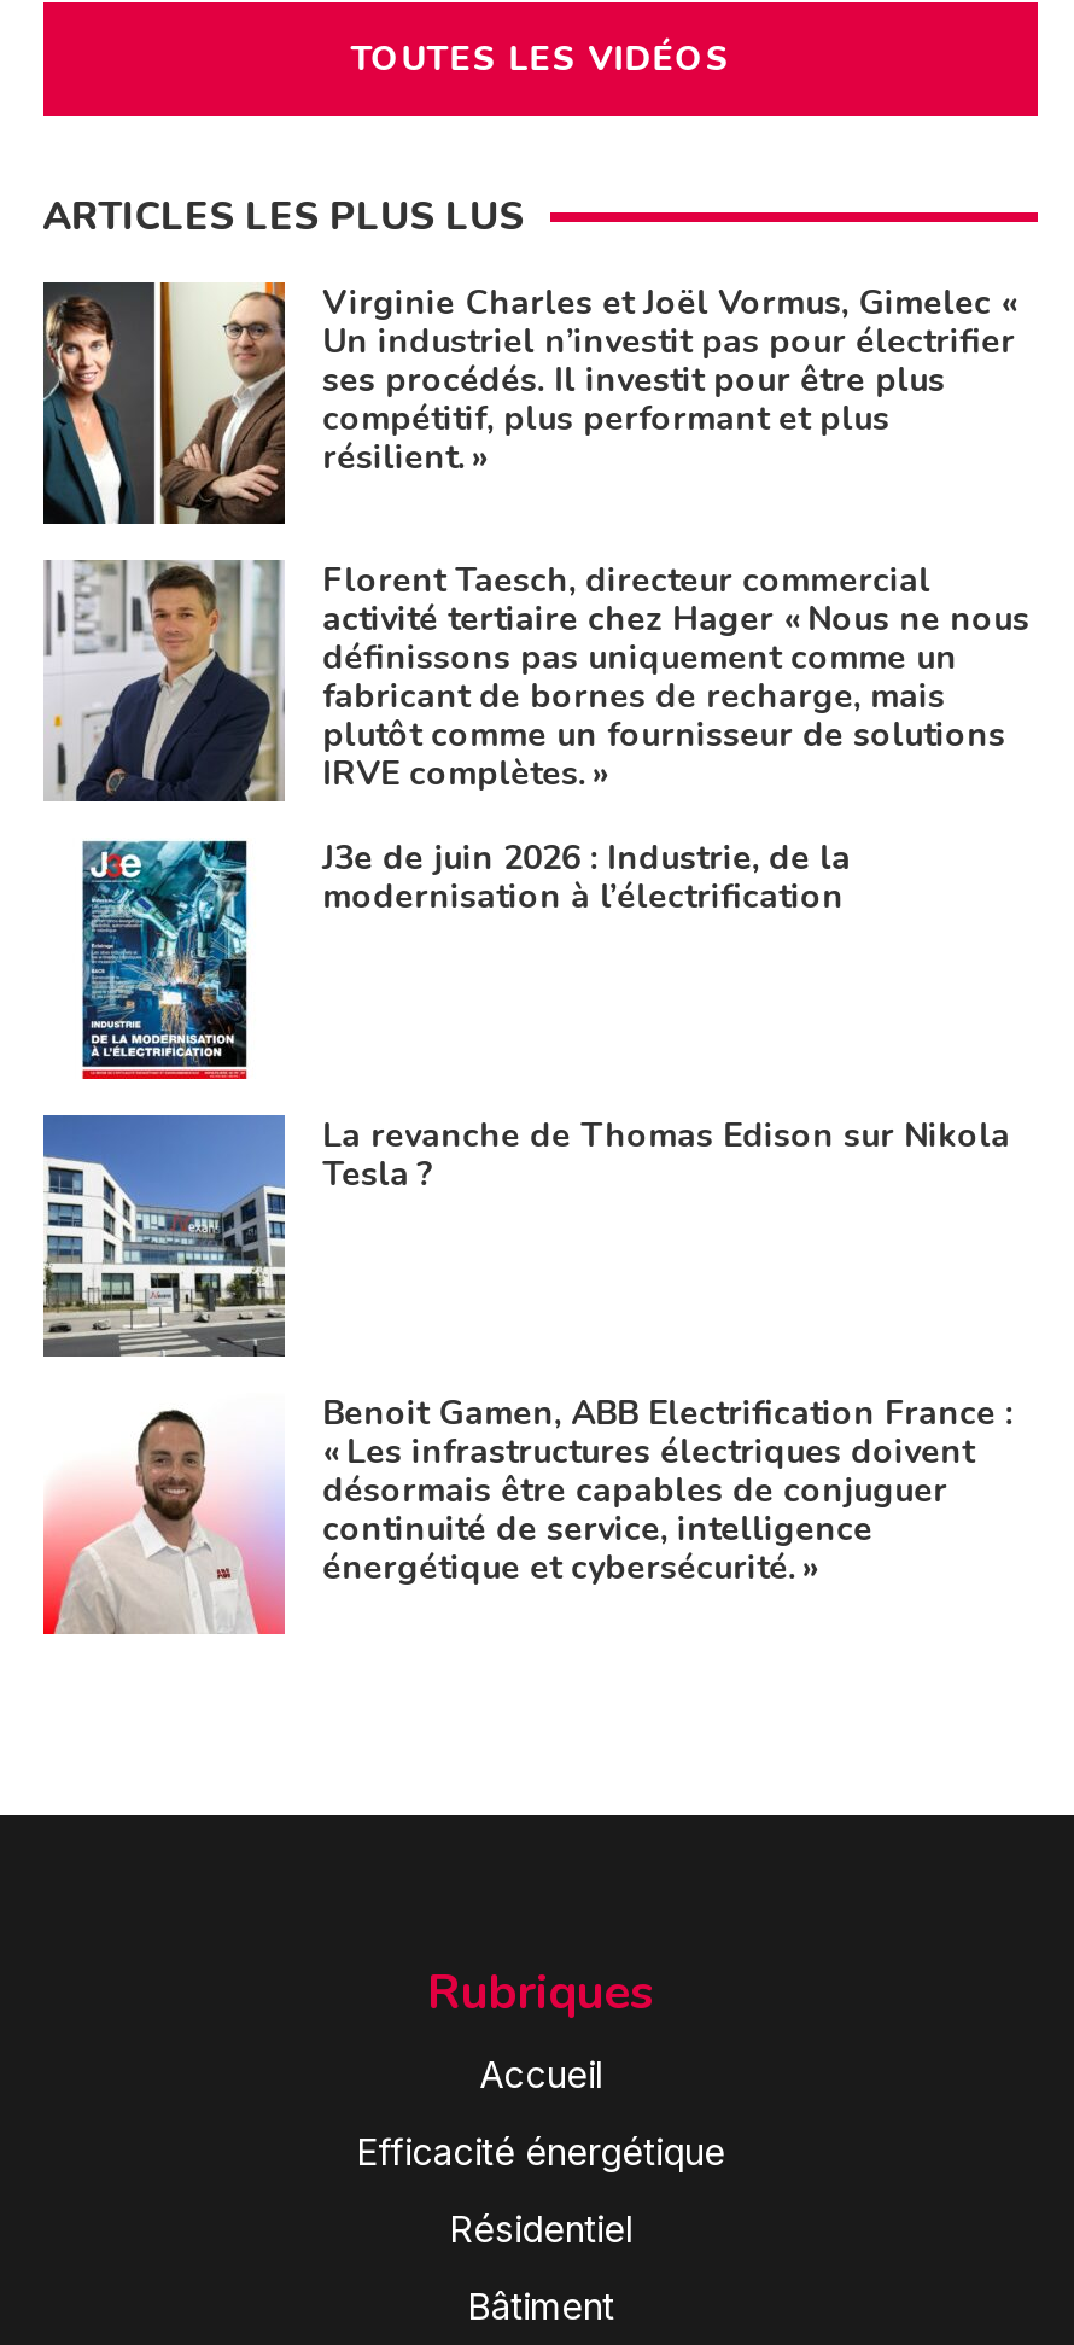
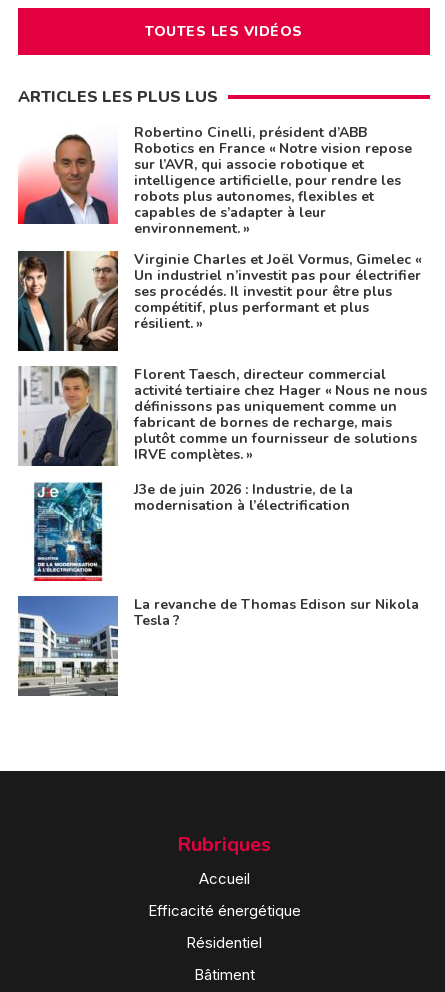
none -> [17,123,412,238] [image] | Robertino Cinelli, président d’ABB | Robotics en France « Notre vision repose | sur l’AVR, qui associe robotique et | intelligence artificielle, pour rendre les | robots plus autonomes, flexibles et | capables de s’adapter à leur | environnement. »
moved [41,280,1030,1198] -> [17,250,427,630]: [image] | Virginie Charles et Joël Vormus, Gimelec « | Un industriel n’investit pas pour électrifier | ... | La revanche de Thomas Edison sur Nikola | Tesla ?
moved [39,1120,290,1359] -> [16,598,120,697]: [image]
[41,1392,1013,1637] [image] | Benoit Gamen, ABB Electrification France : | « Les infrastructures électriques doivent | désormais être capables de conjuguer | continuité de service, intelligence | énergétique et cybersécurité. » -> none

